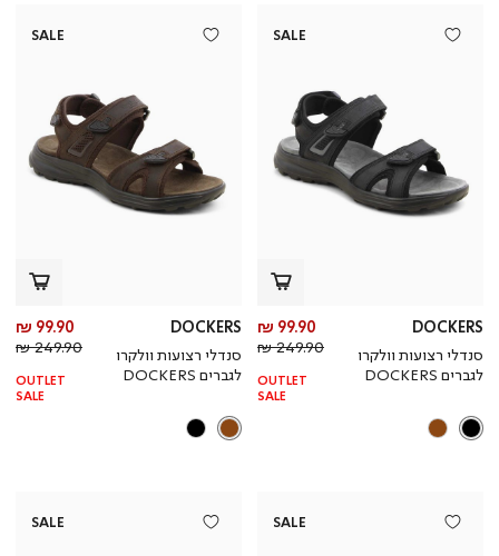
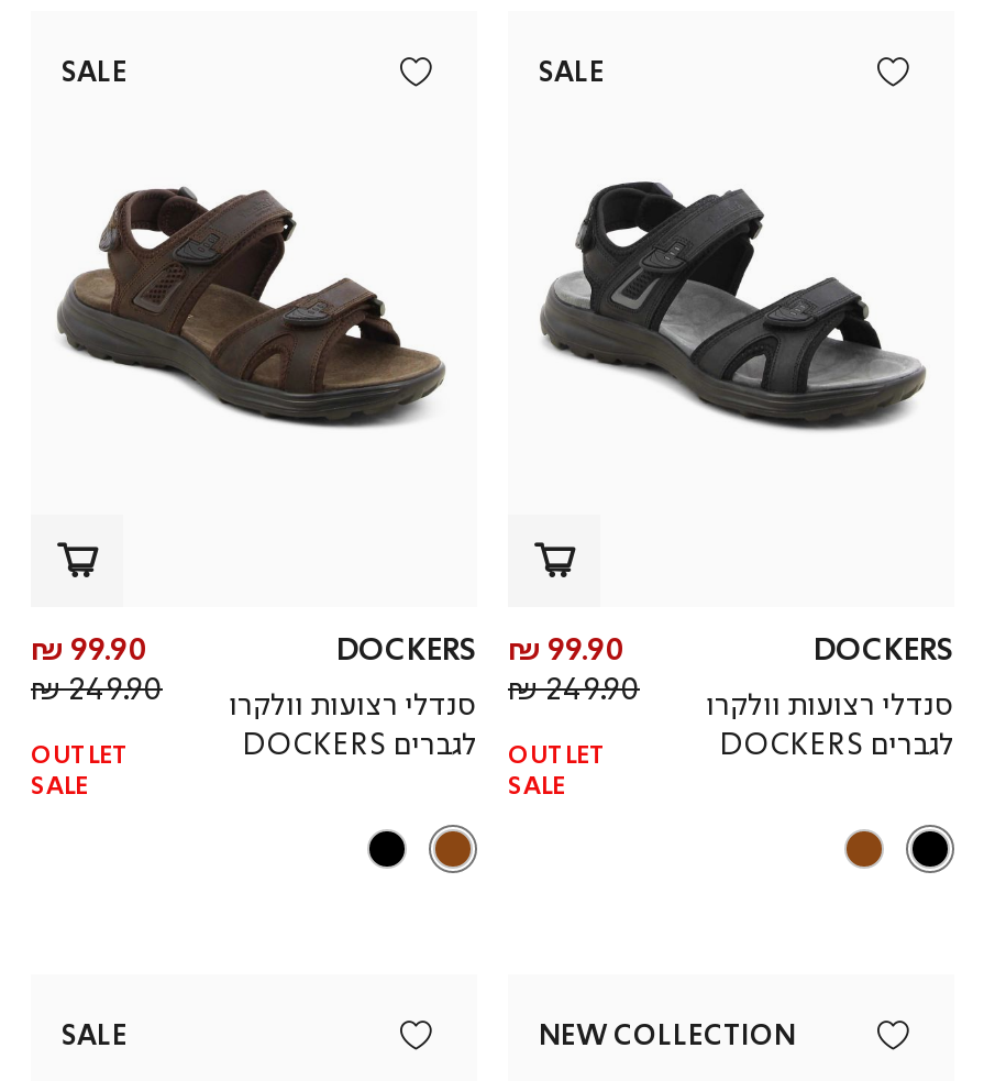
[273,514,306,530] SALE -> [539,1018,796,1051] NEW COLLECTION

